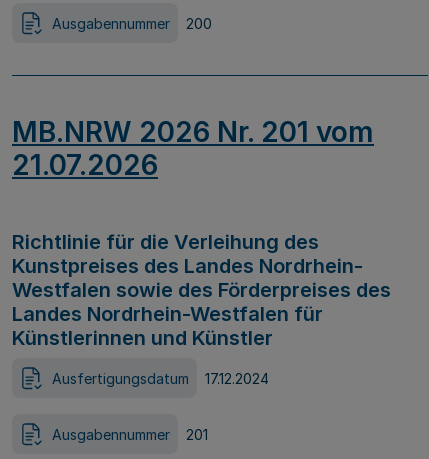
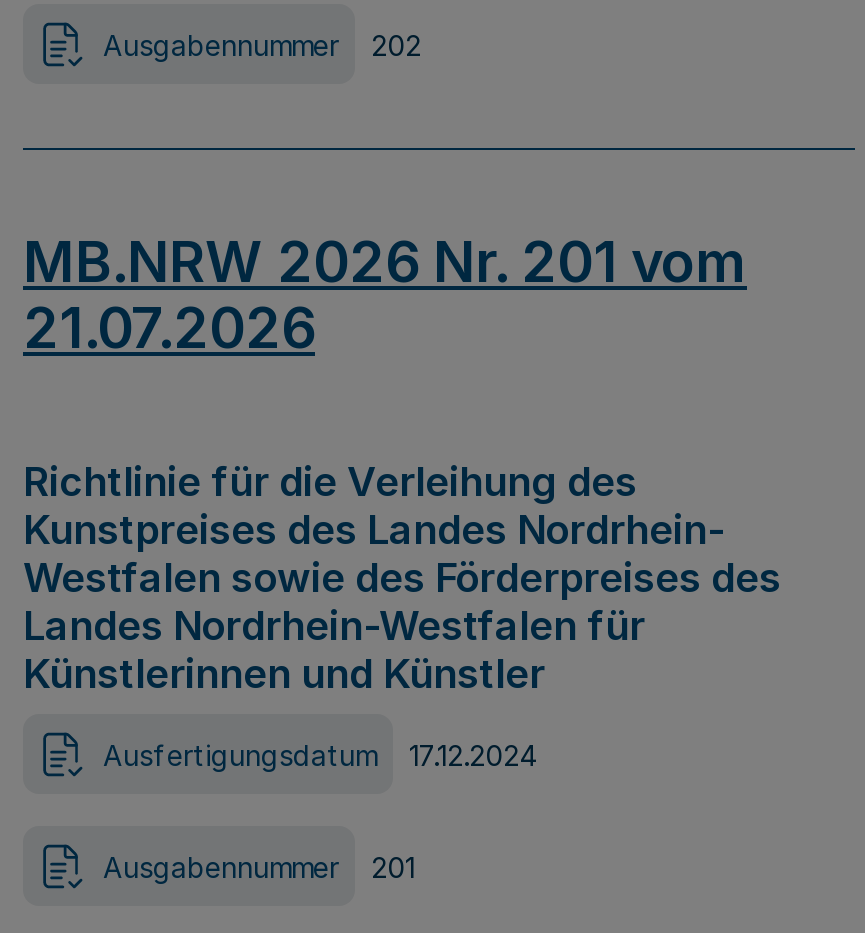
[52,14,212,31] Ausgabennummer 200 -> [103,27,421,61] Ausgabennummer 202

